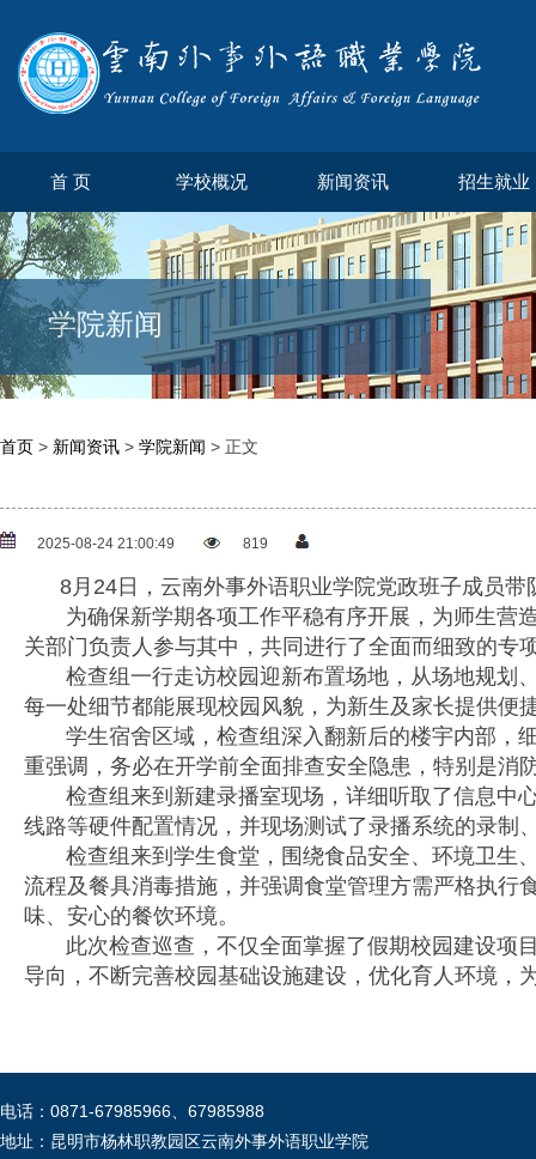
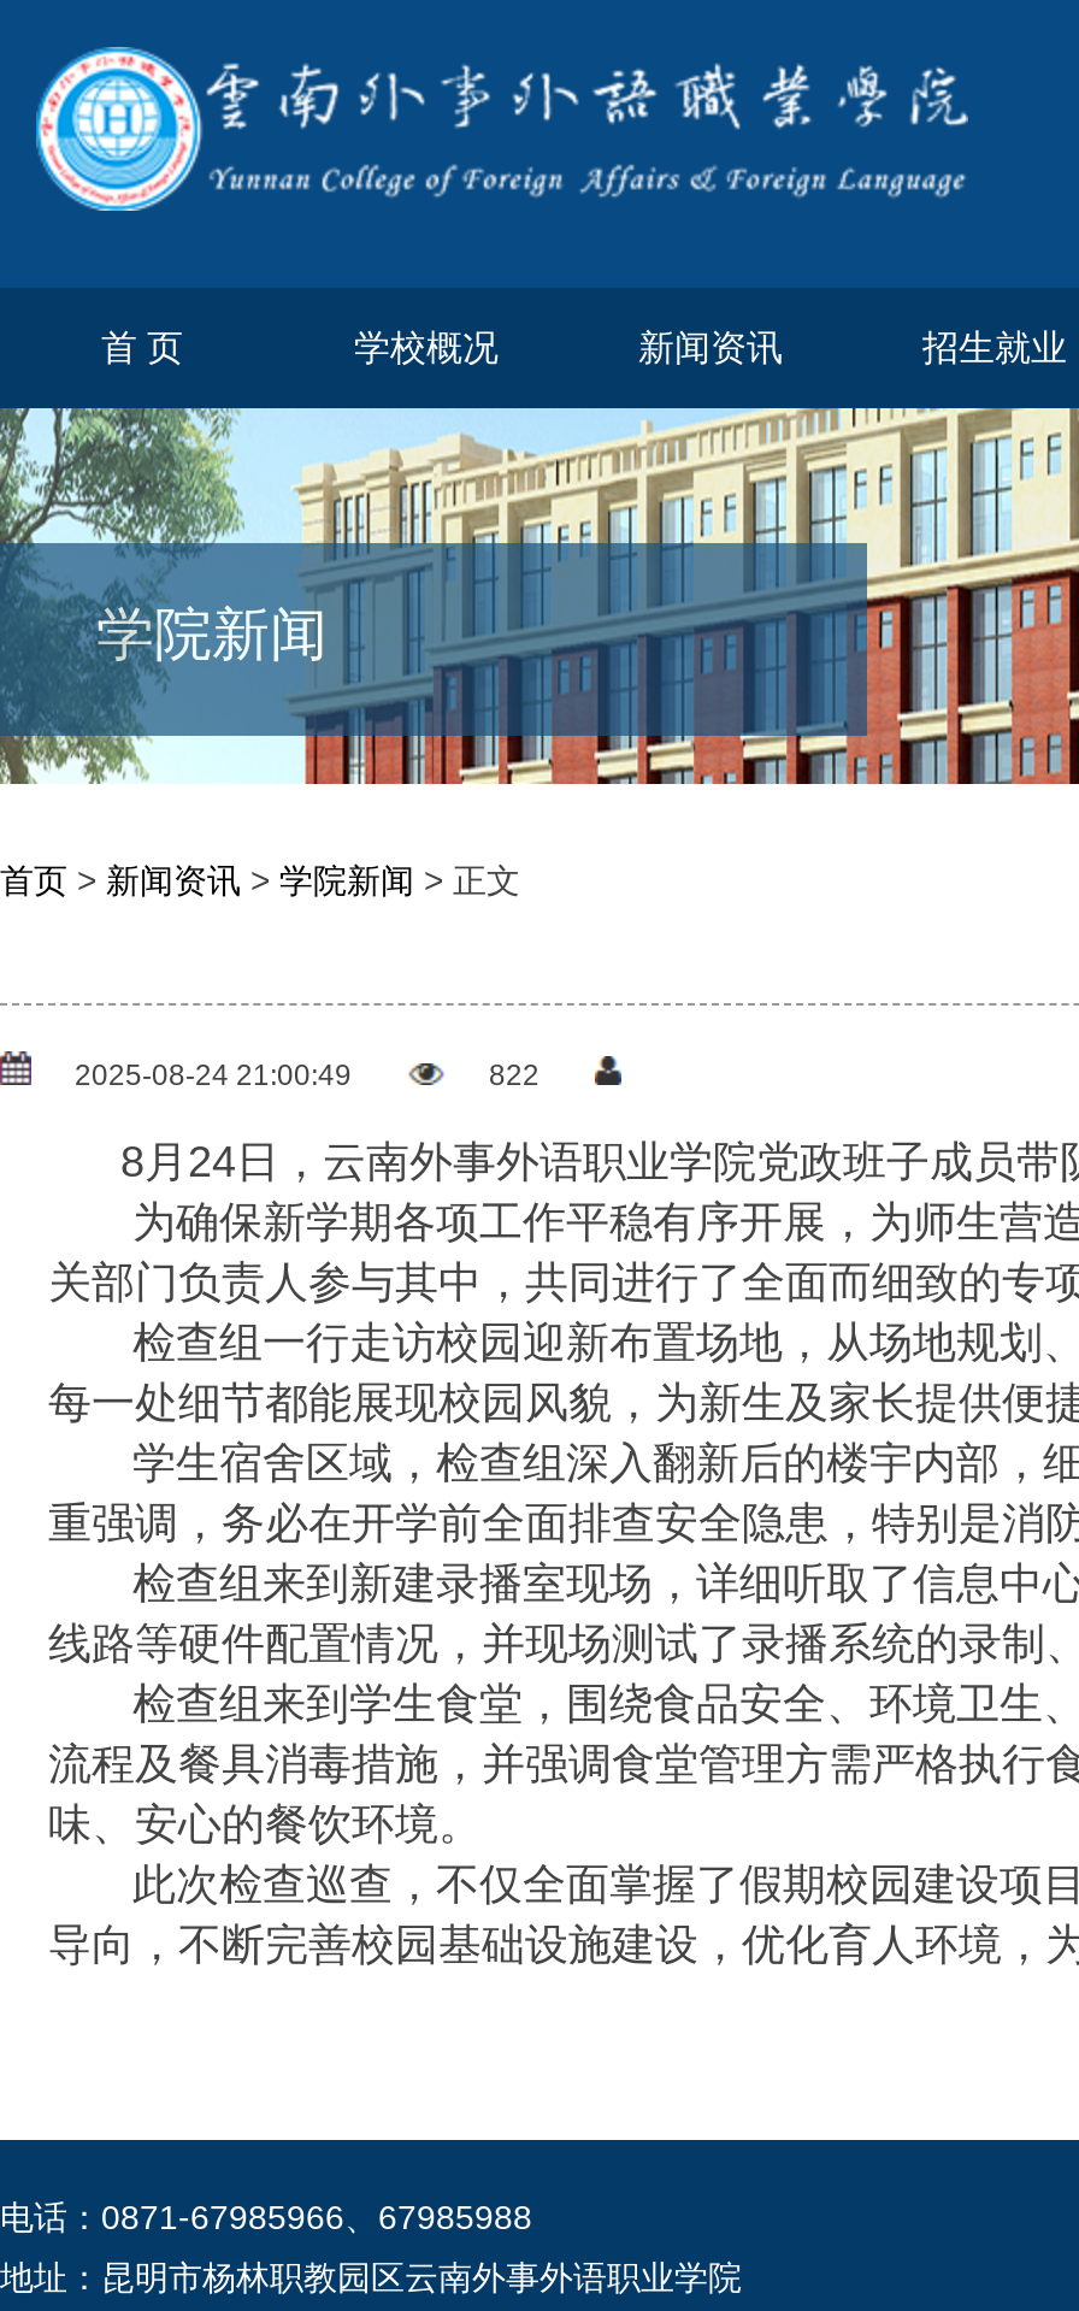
[243,535,268,552] 819 -> [489,1059,539,1092] 822

